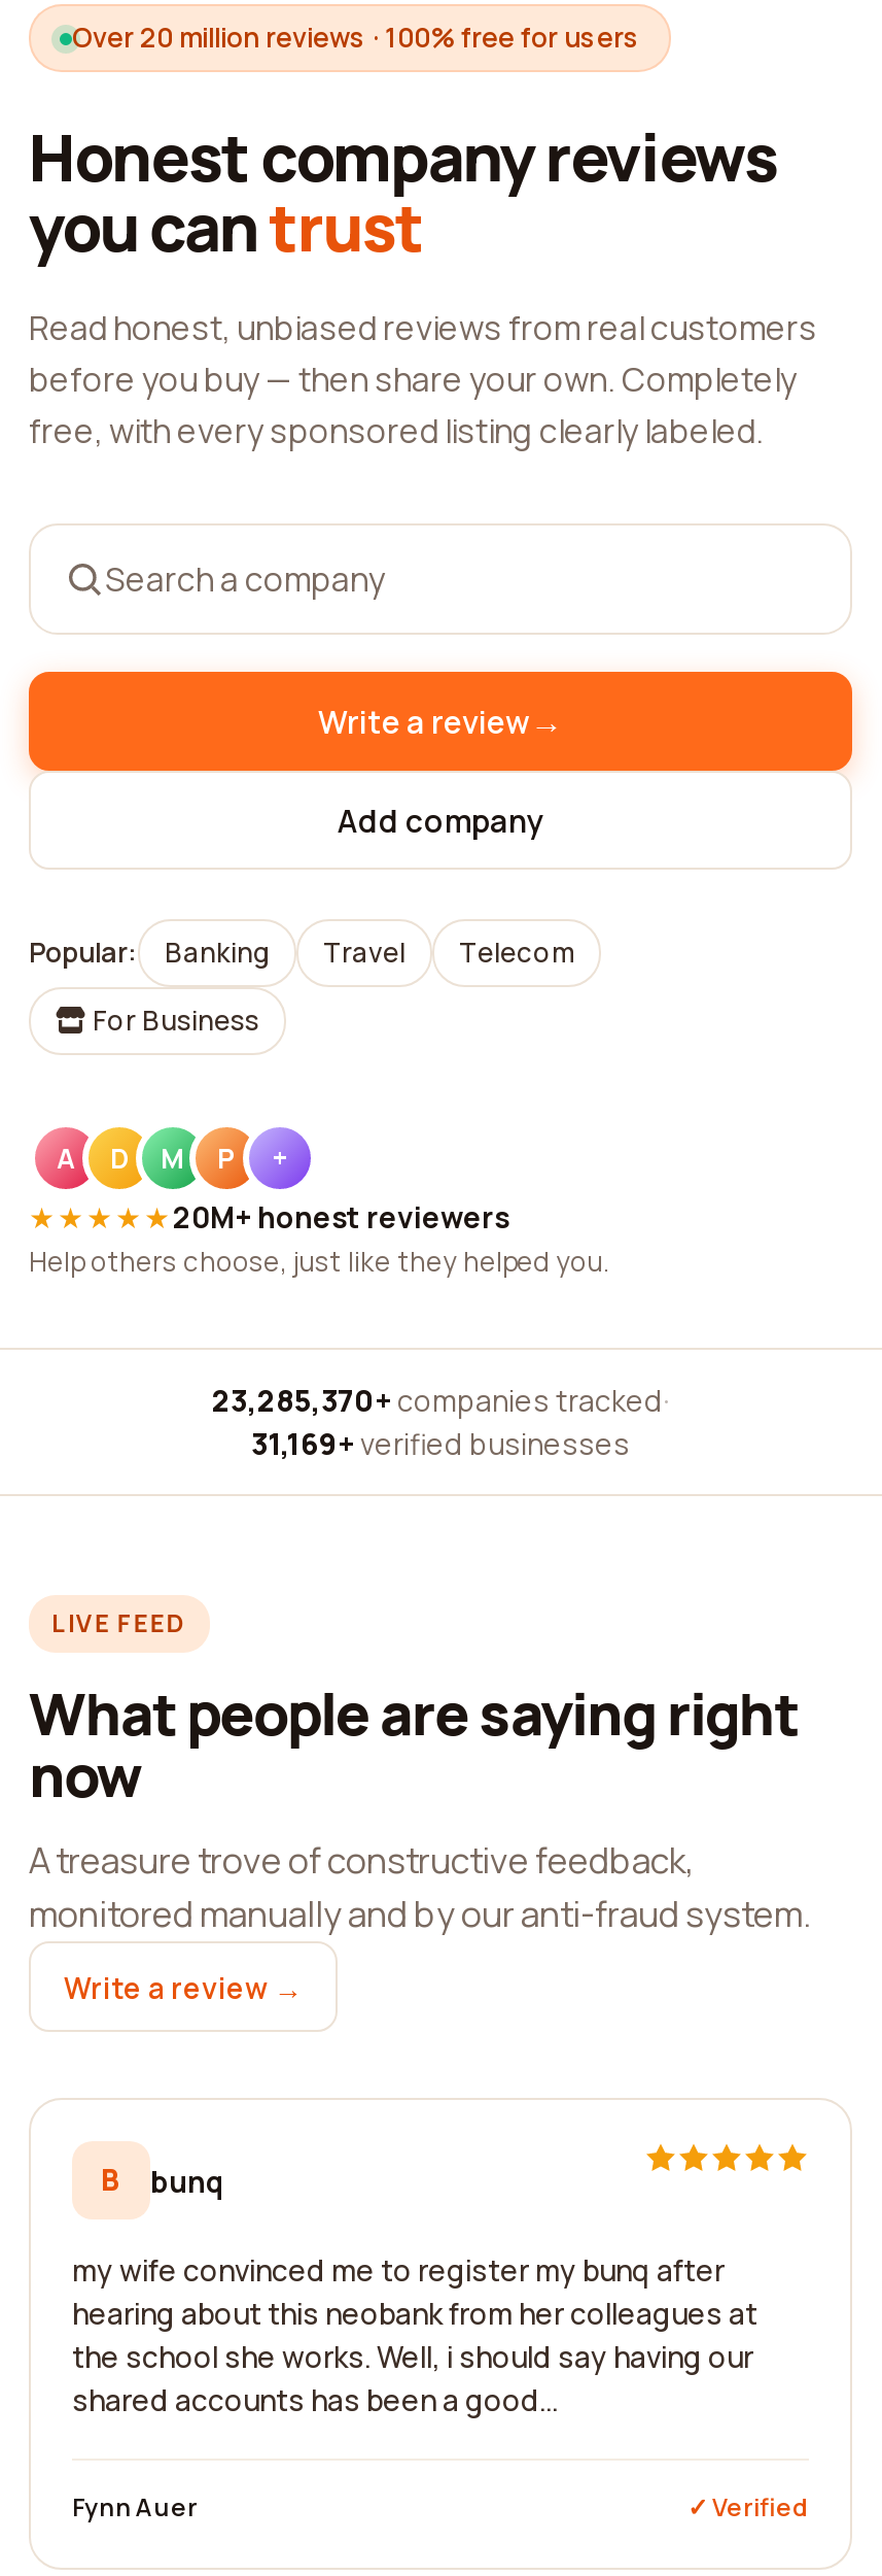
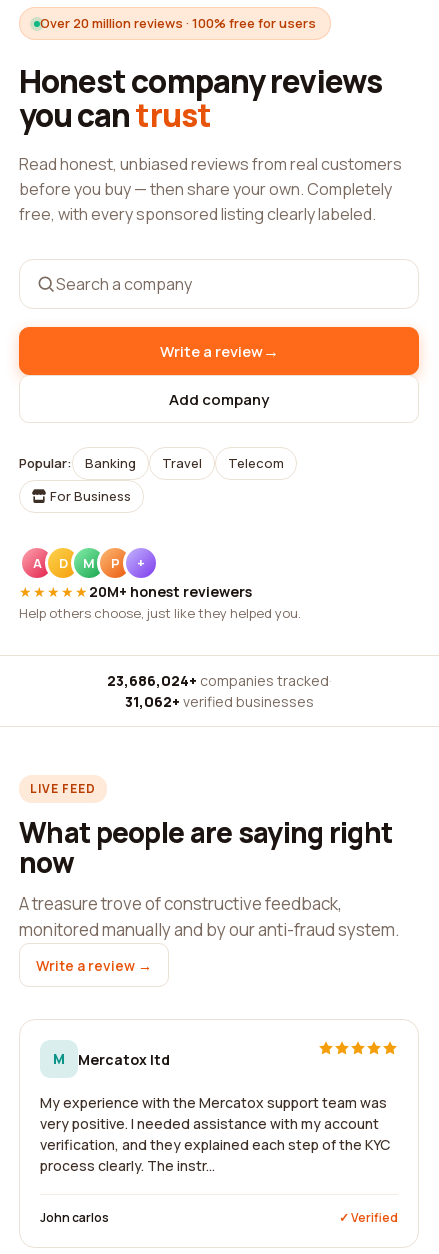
[212,1381,669,1420] 23,285,370+ companies tracked · -> [106,671,331,690] 23,686,024+ companies tracked ·
[251,1424,630,1463] 31,169+ verified businesses -> [124,692,313,711] 31,062+ verified businesses
[101,2160,224,2200] B | bunq -> [53,1049,170,1068] M | Mercatox ltd
[72,2250,757,2419] my wife convinced me to register my bunq after | hearing about this neobank from her colleagues at | the school she works. Well, i should say having our | shared accounts has been a good... -> [40,1093,390,1175] My experience with the Mercatox support team was | very positive. I needed assistance with my account | verification, and they explained each step of the KYC | process clearly. The instr...
[72,2489,198,2524] Fynn Auer -> [40,1209,109,1226] John carlos

